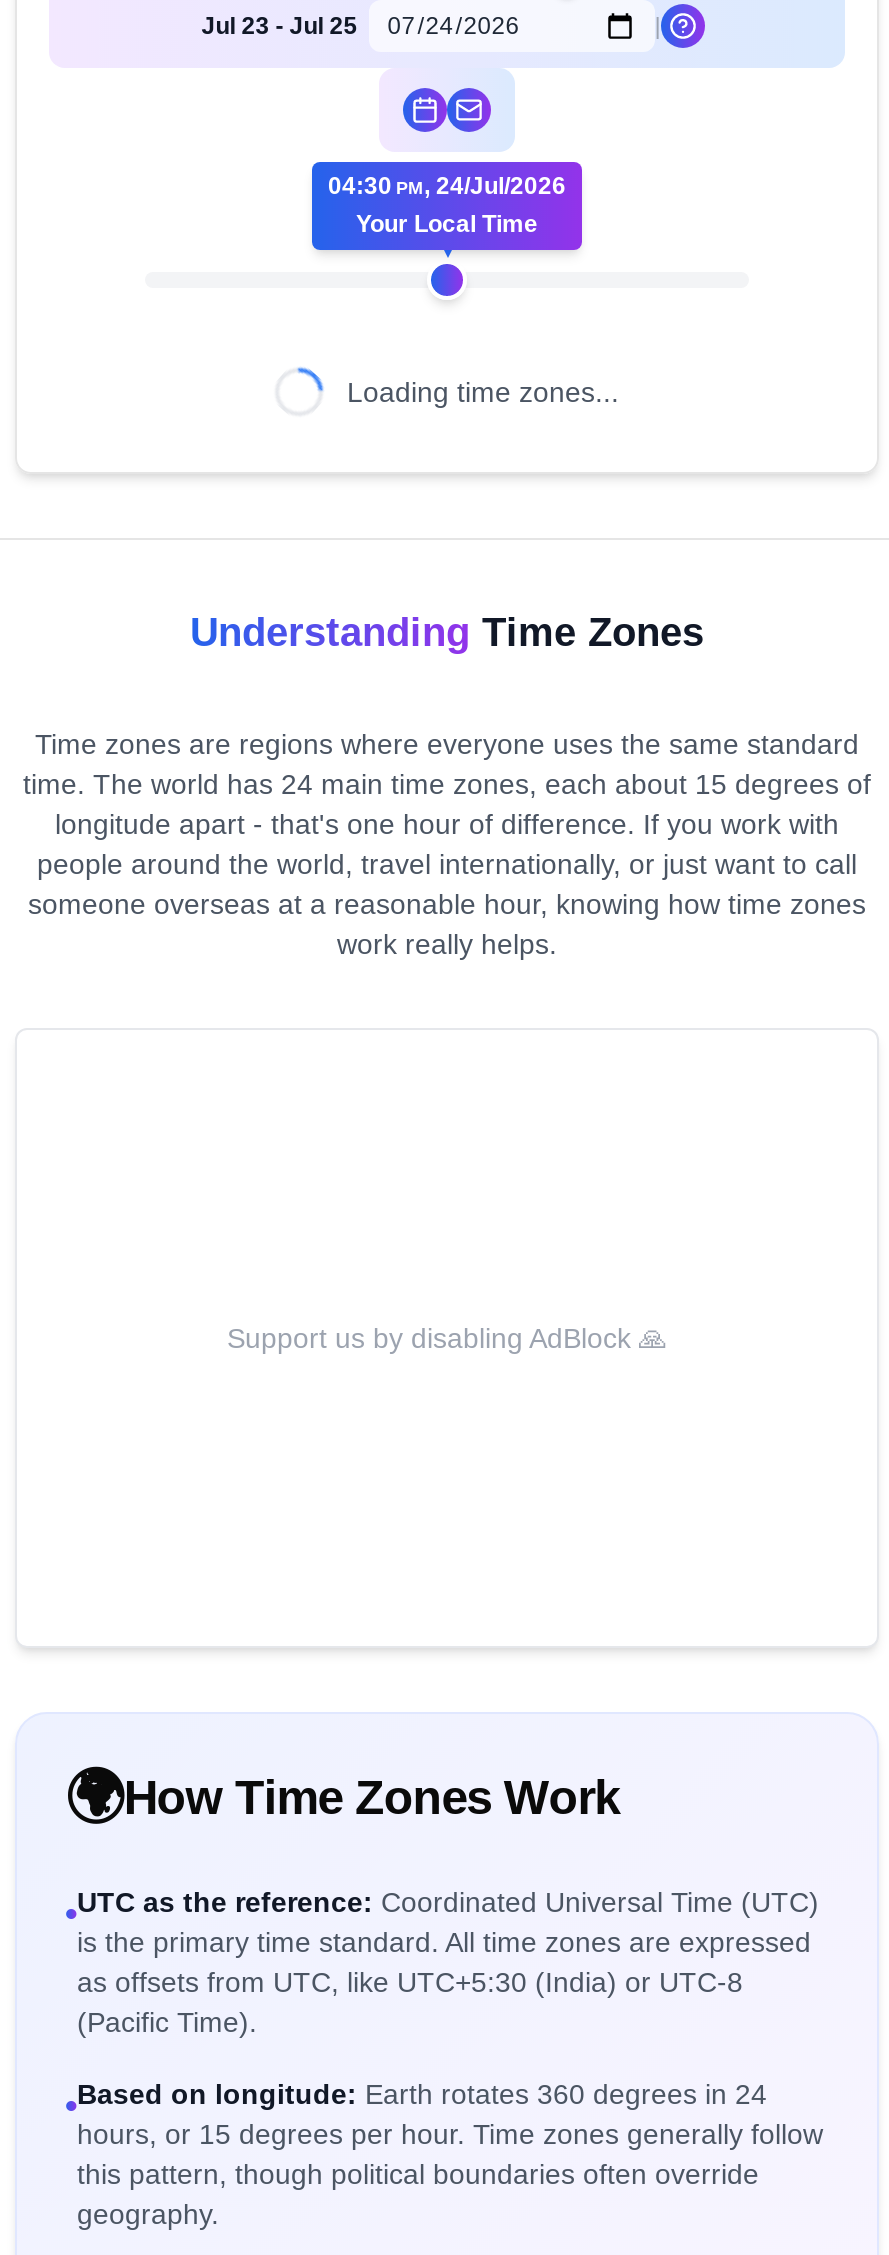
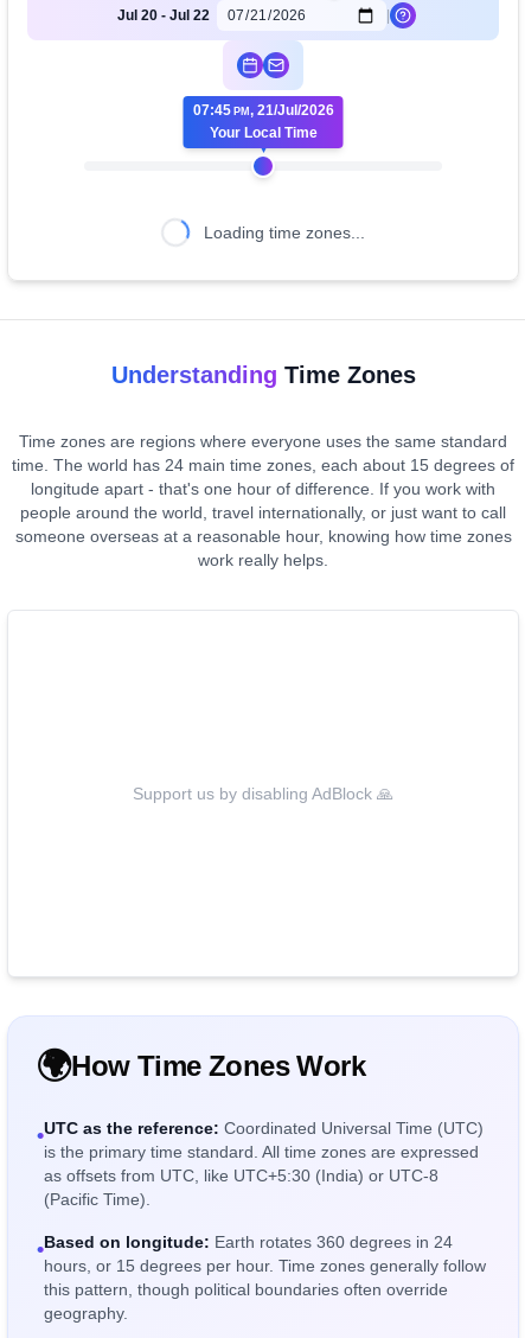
[202,12,358,40] Jul 23 - Jul 25 -> [118,7,210,23] Jul 20 - Jul 22
[328,172,566,200] 04:30 PM, 24/Jul/2026 -> [193,102,334,118] 07:45 PM, 21/Jul/2026

